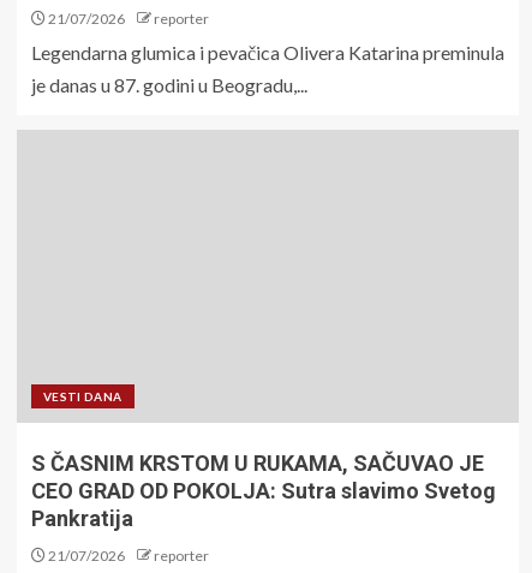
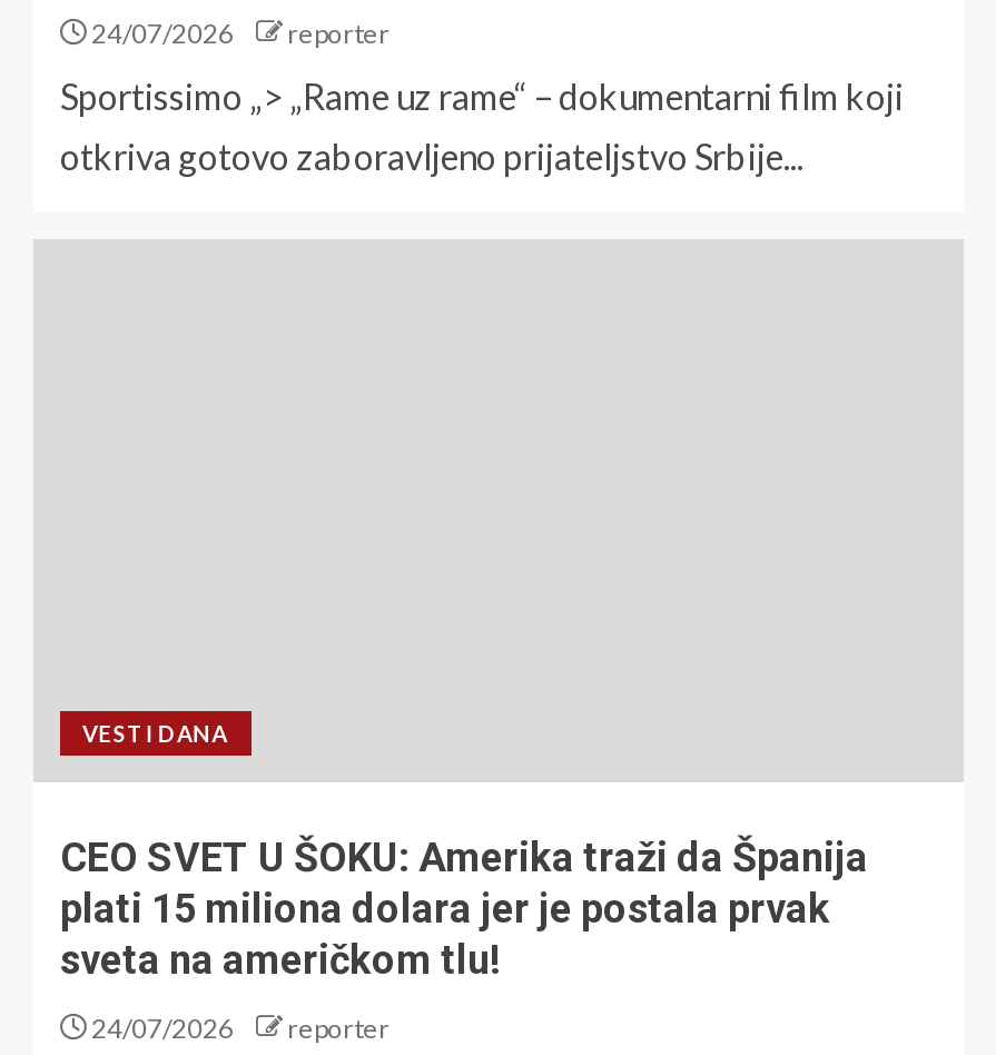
[46,10,209,28] 21/07/2026 reporter -> [87,18,389,51] 24/07/2026 reporter
[31,41,504,97] Legendarna glumica i pevačica Olivera Katarina preminula | je danas u 87. godini u Beogradu,... -> [60,75,904,178] Sportissimo „> „Rame uz rame“ – dokumentarni film koji | otkriva gotovo zaboravljeno prijateljstvo Srbije...
[31,451,496,531] S ČASNIM KRSTOM U RUKAMA, SAČUVAO JE | CEO GRAD OD POKOLJA: Sutra slavimo Svetog | Pankratija -> [60,834,868,984] CEO SVET U ŠOKU: Amerika traži da Španija | plati 15 miliona dolara jer je postala prvak | sveta na američkom tlu!
[46,547,209,565] 21/07/2026 reporter -> [87,1012,389,1046] 24/07/2026 reporter

